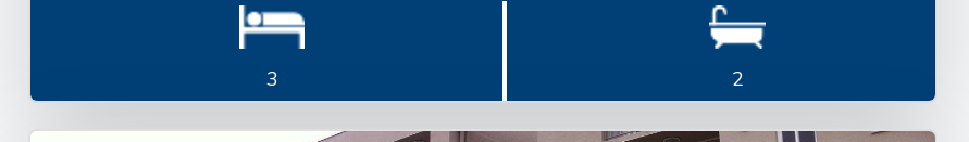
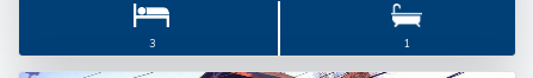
[732,66,743,92] 2 -> [404,37,410,51] 1

